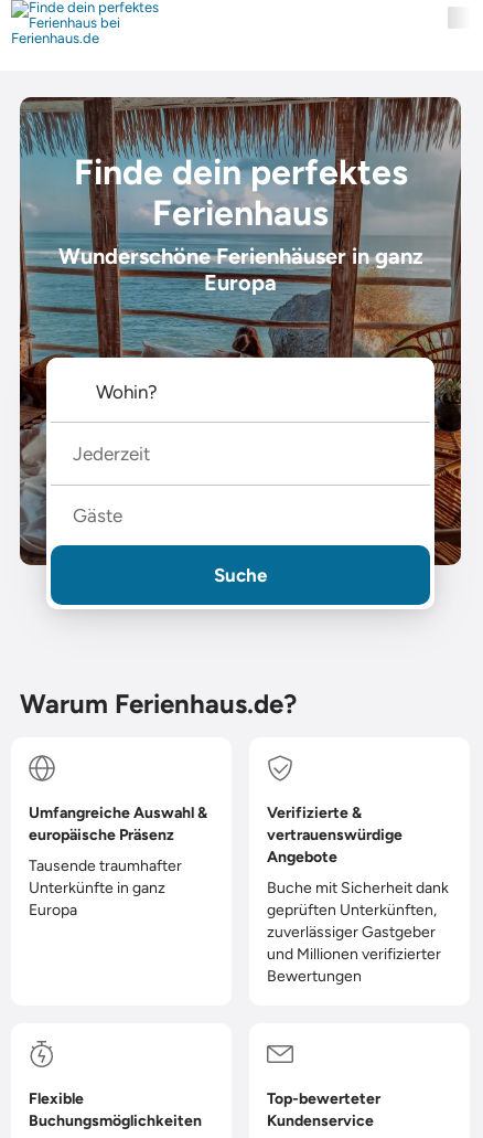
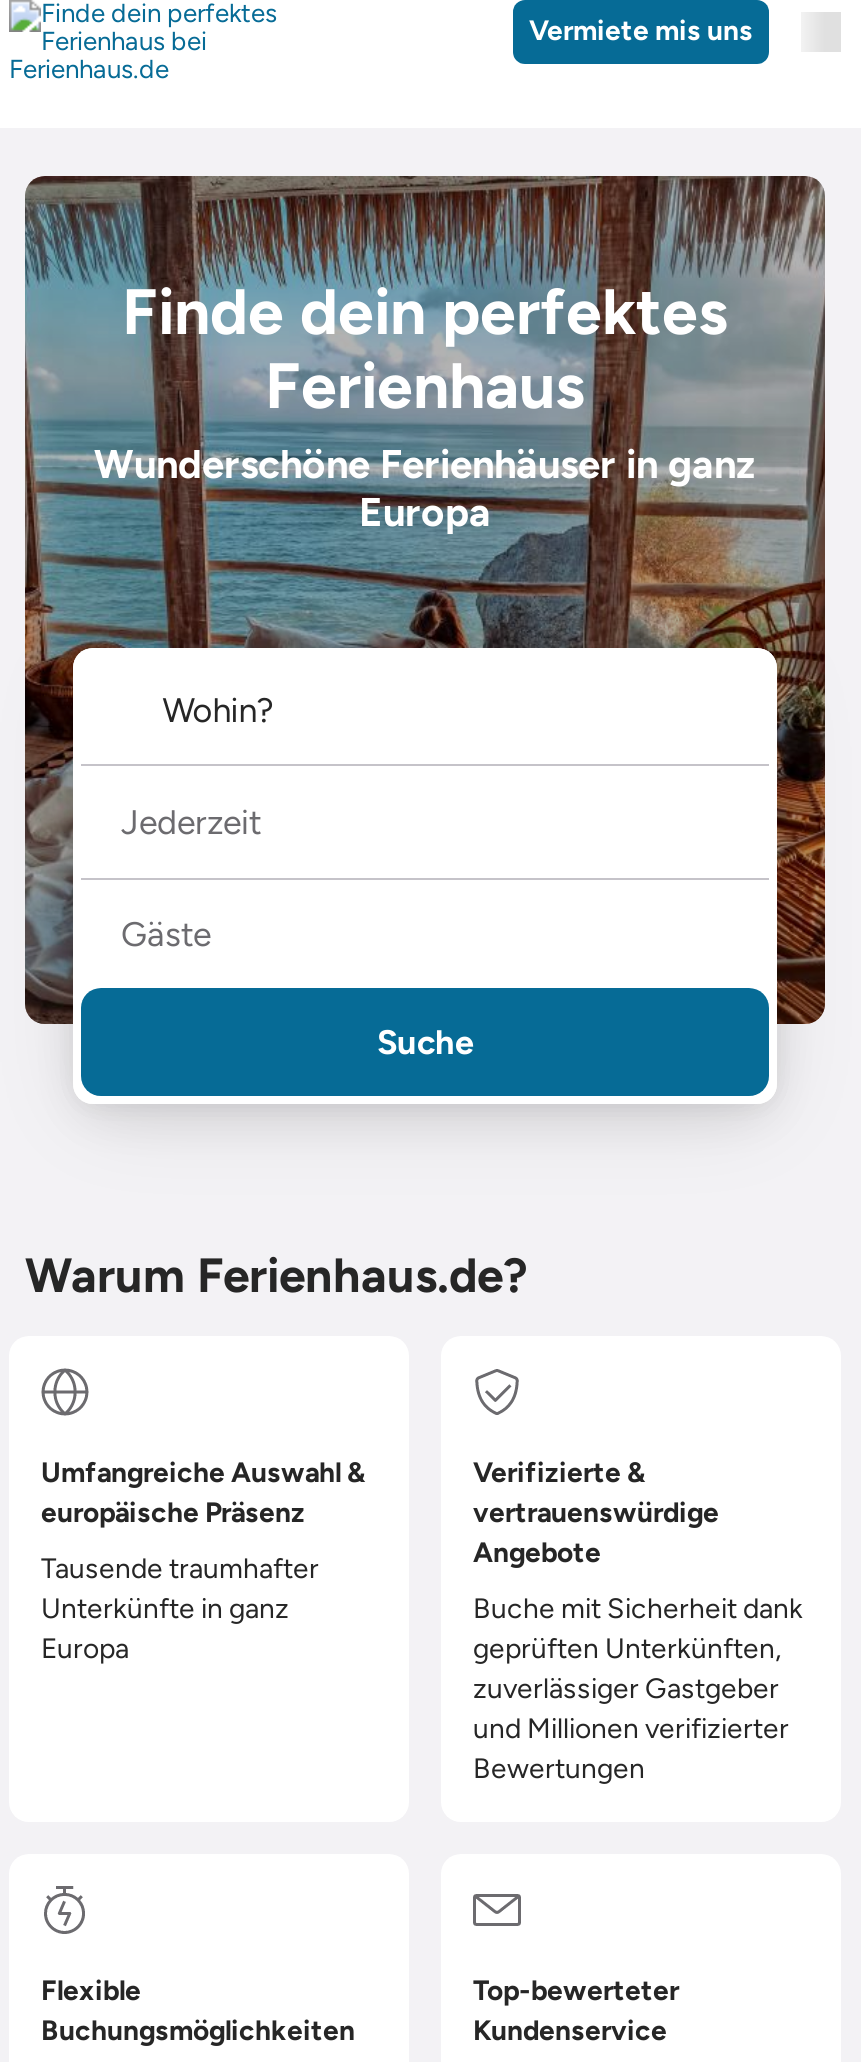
none -> [529,14,753,48] Vermiete mis uns

